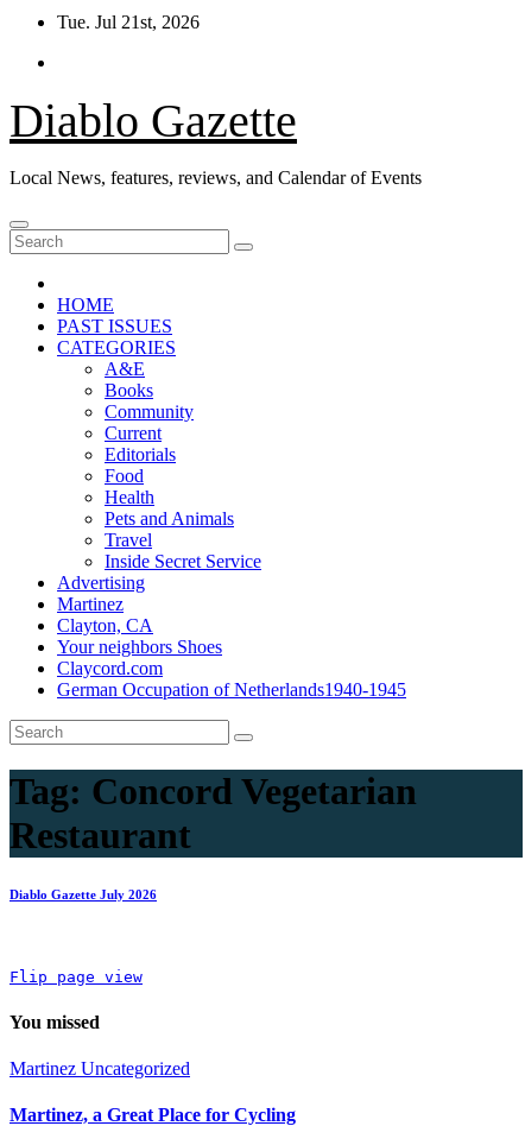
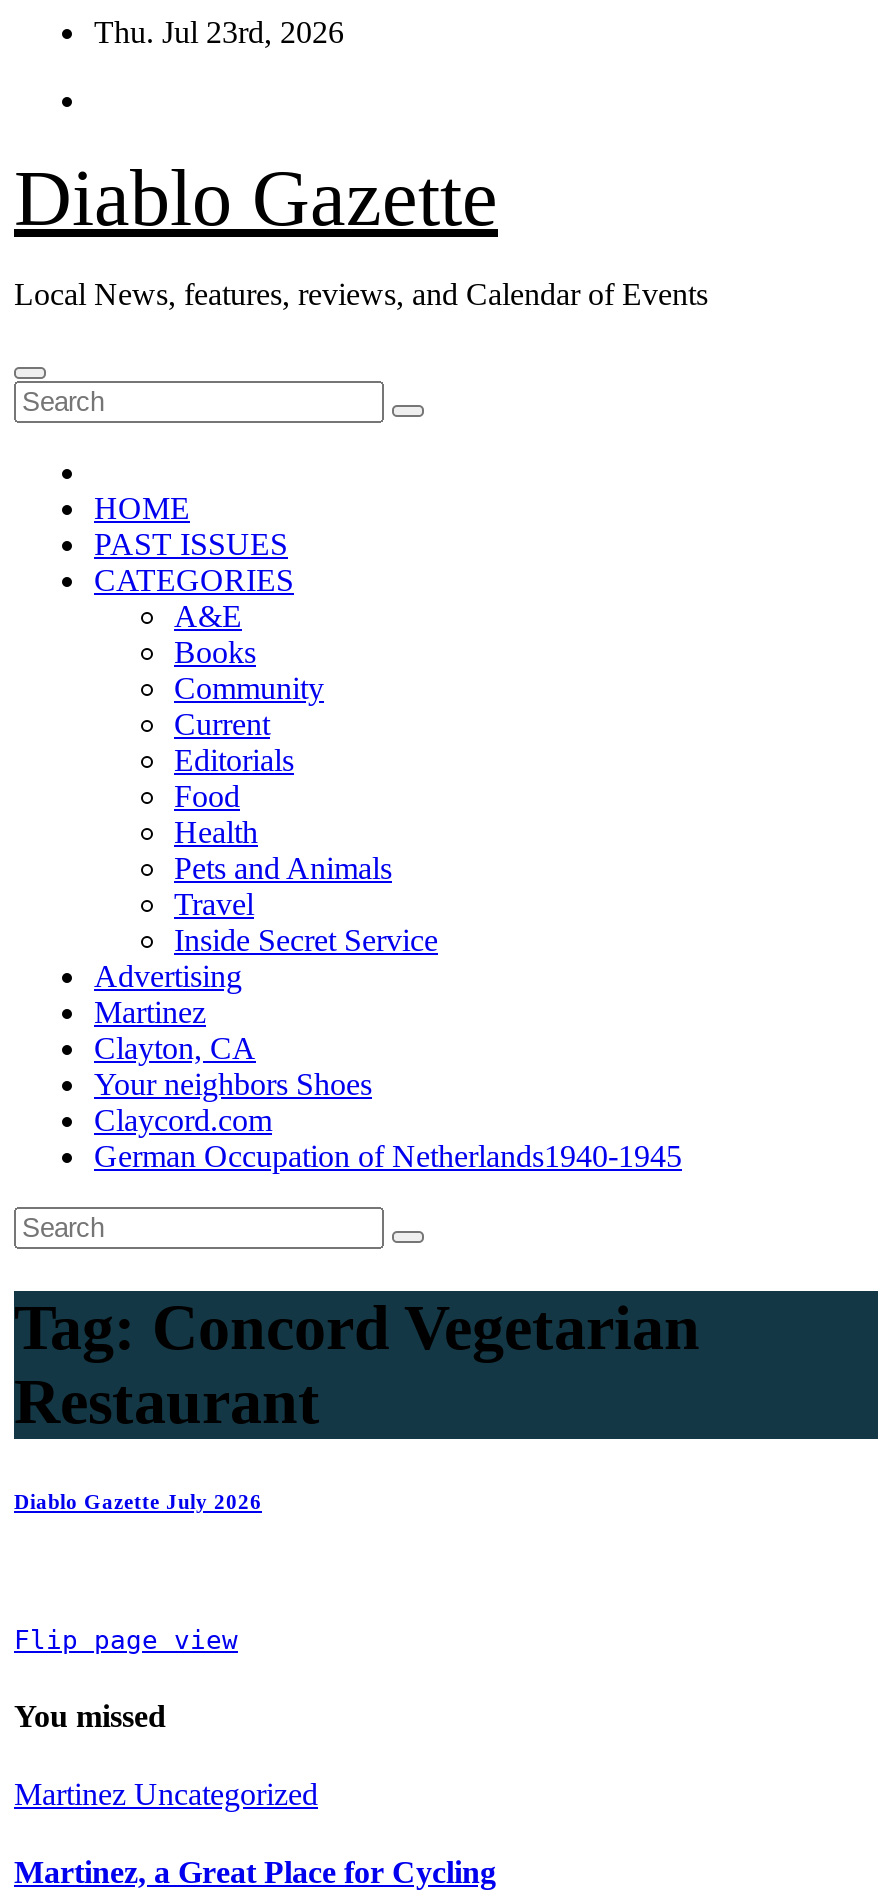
[57,12,200,32] Tue. Jul 21st, 2026 -> [94,15,344,49] Thu. Jul 23rd, 2026

